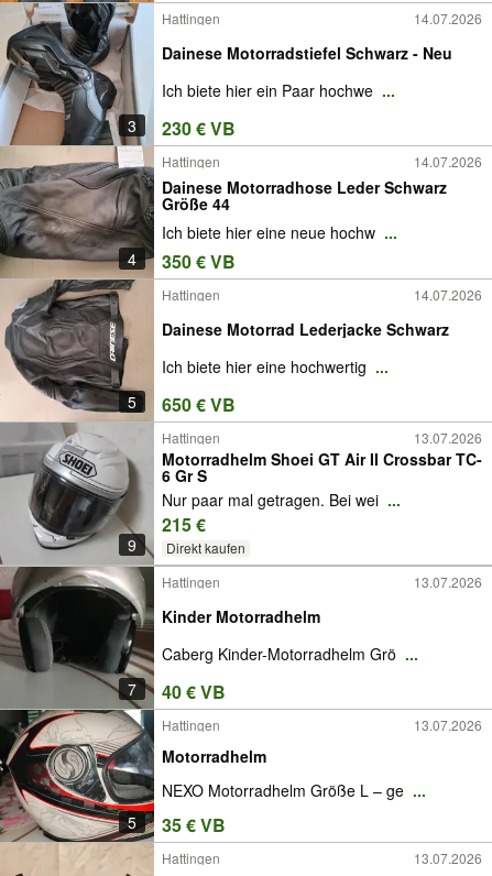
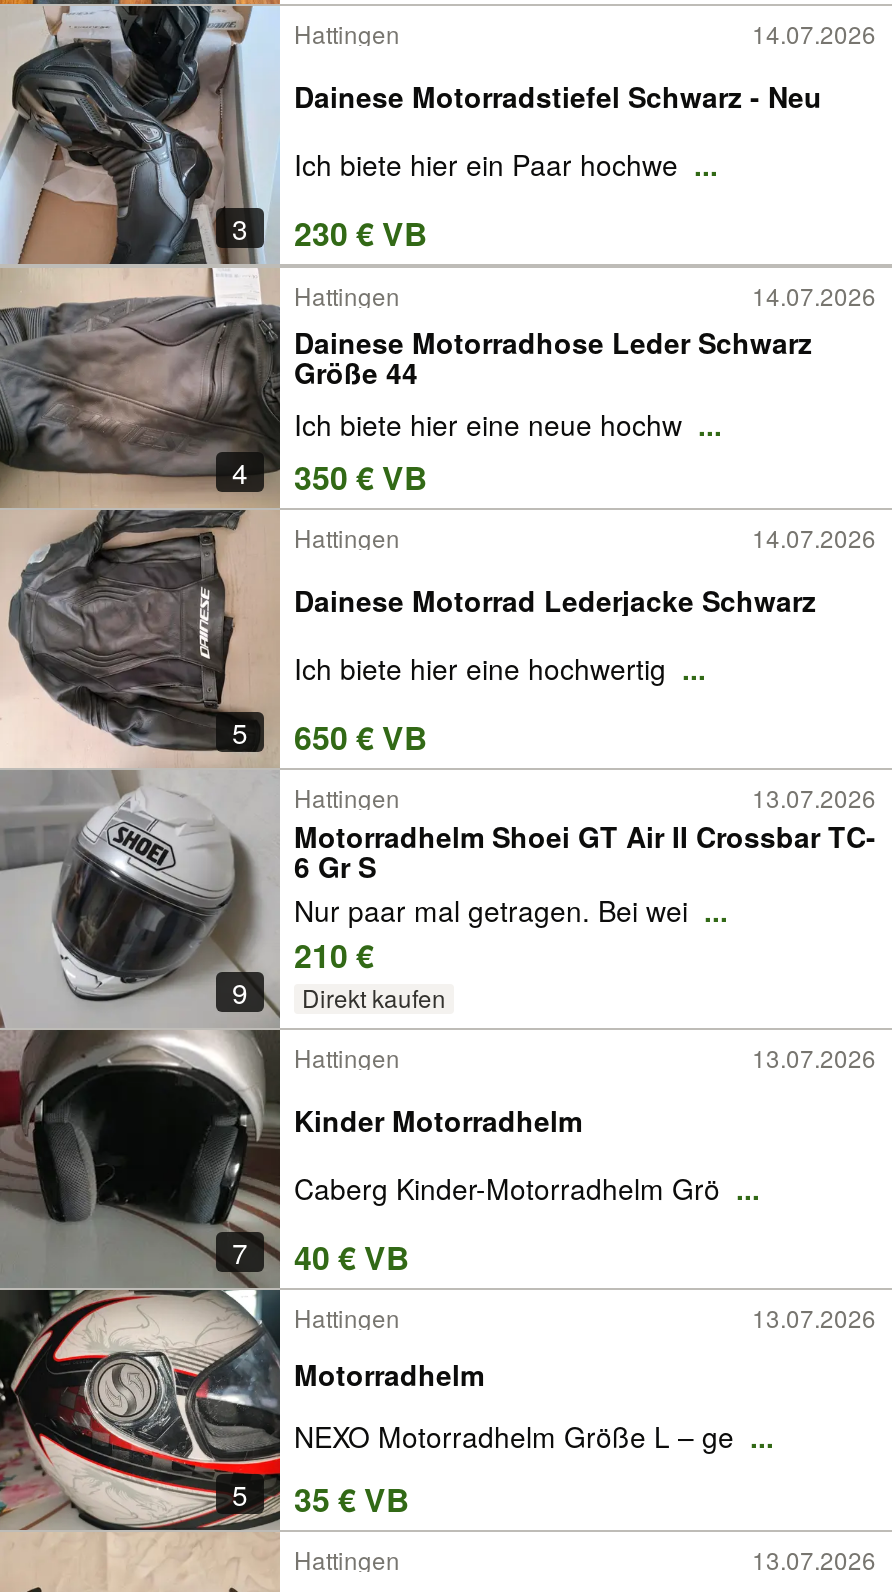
[162,512,206,537] 215 € -> [294,933,374,979] 210 €

